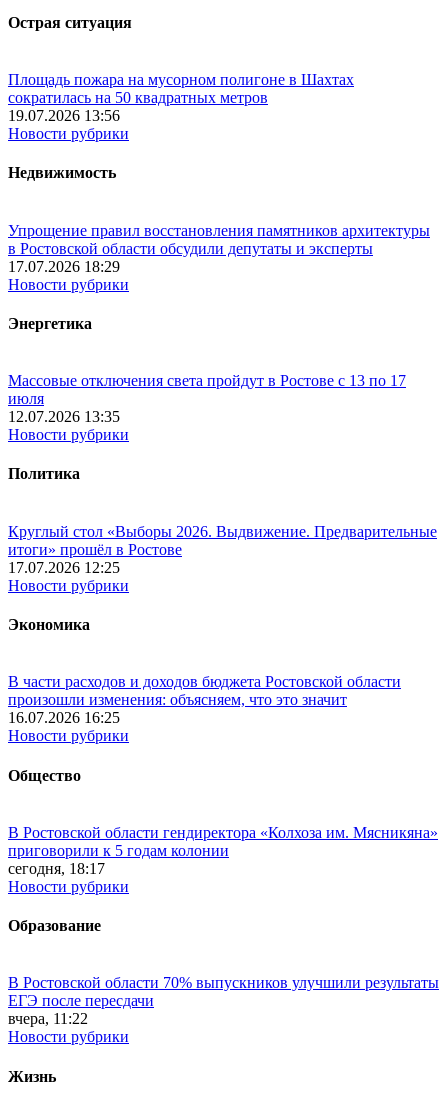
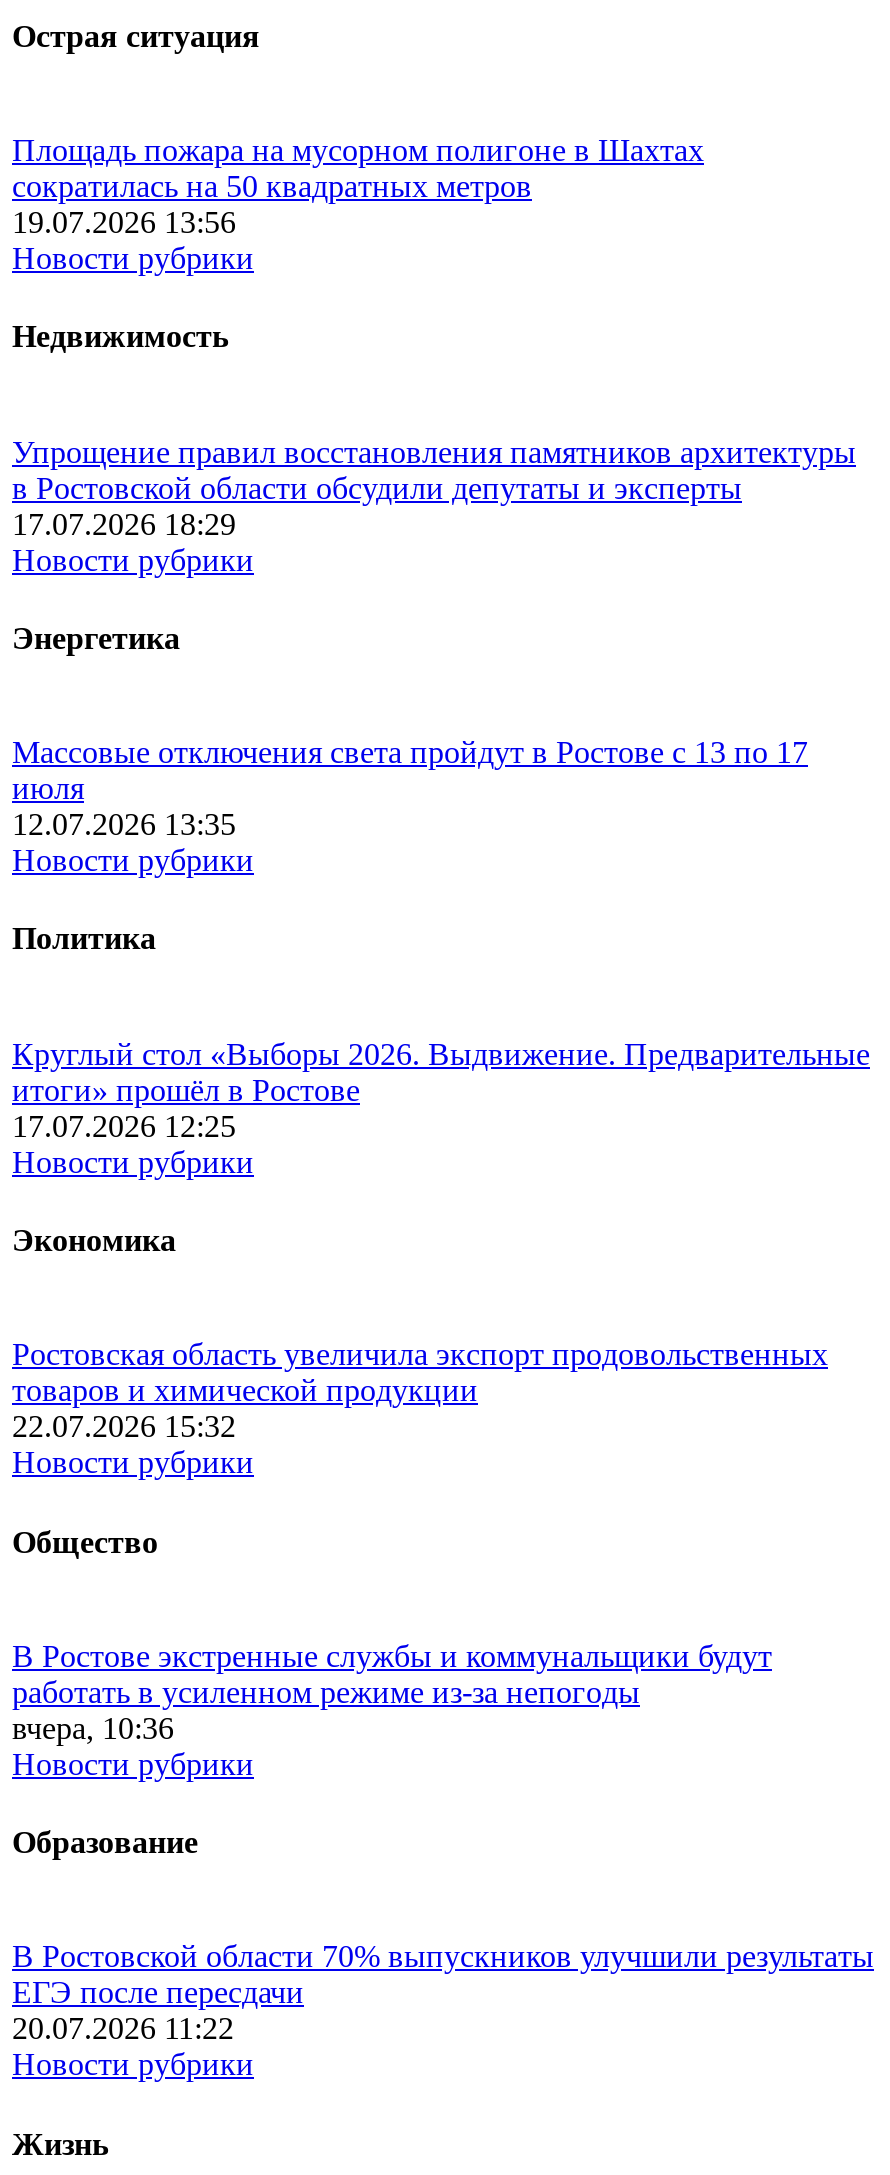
[8,673,401,726] В части расходов и доходов бюджета Ростовской области | произошли изменения: объясняем, что это значит | 16.07.2026 16:25 -> [12,1338,828,1444] Ростовская область увеличила экспорт продовольственных | товаров и химической продукции | 22.07.2026 15:32
[8,824,438,877] В Ростовской области гендиректора «Колхоза им. Мясникяна» | приговорили к 5 годам колонии | сегодня, 18:17 -> [12,1639,772,1745] В Ростове экстренные службы и коммунальщики будут | работать в усиленном режиме из-за непогоды | вчера, 10:36
[8,1010,88,1027] вчера, 11:22 -> [12,2012,234,2046] 20.07.2026 11:22

